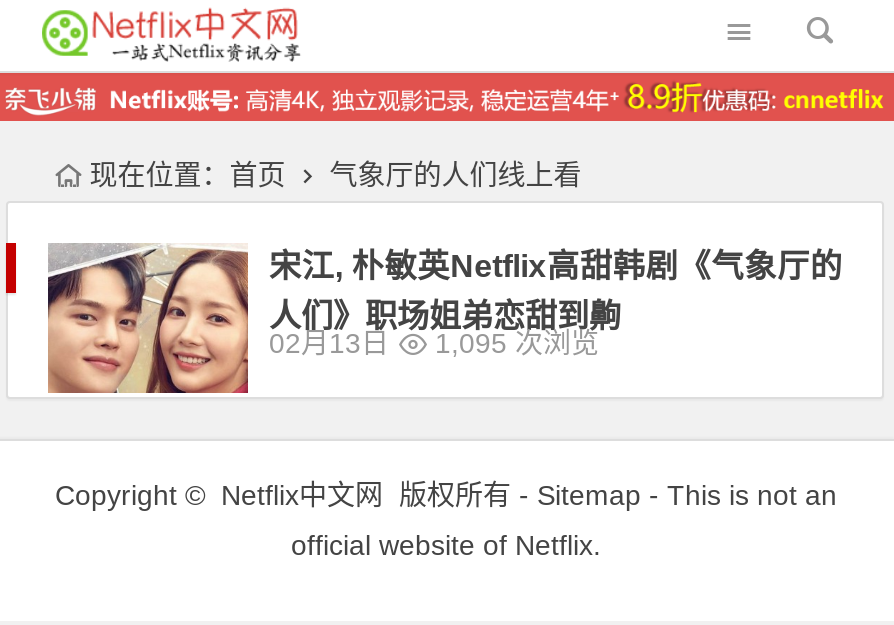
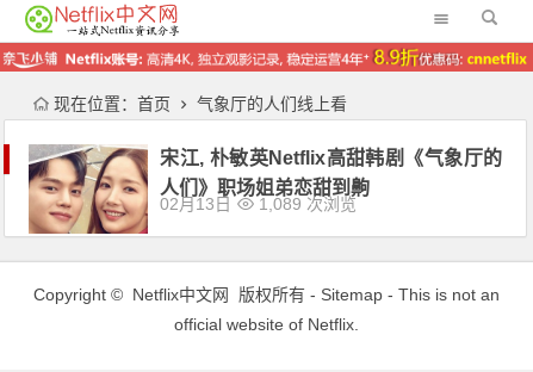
[269,327,599,359] 02月13日 1,095 次浏览 -> [160,194,357,213] 02月13日 1,089 次浏览

